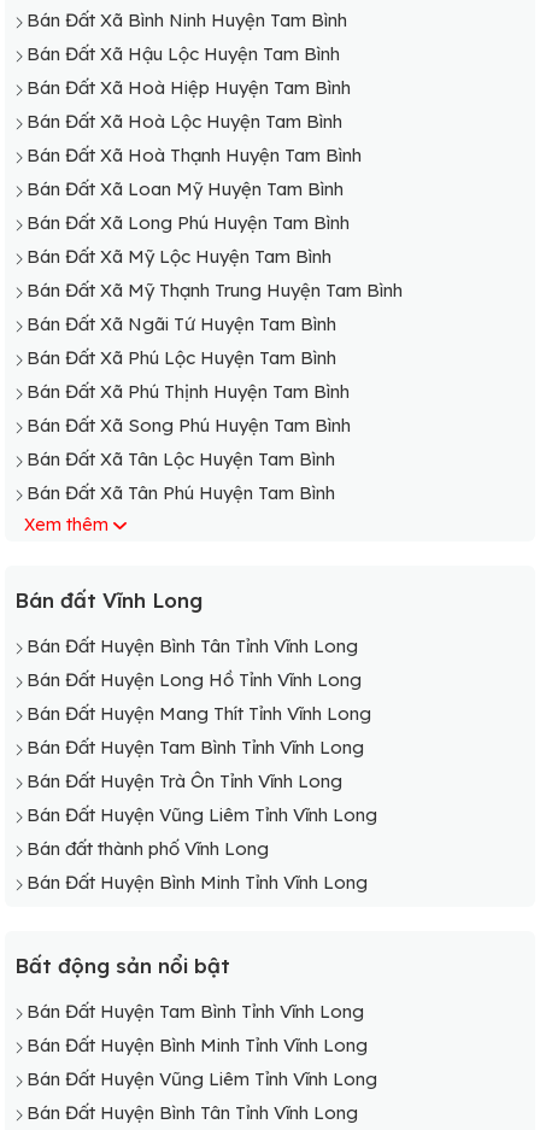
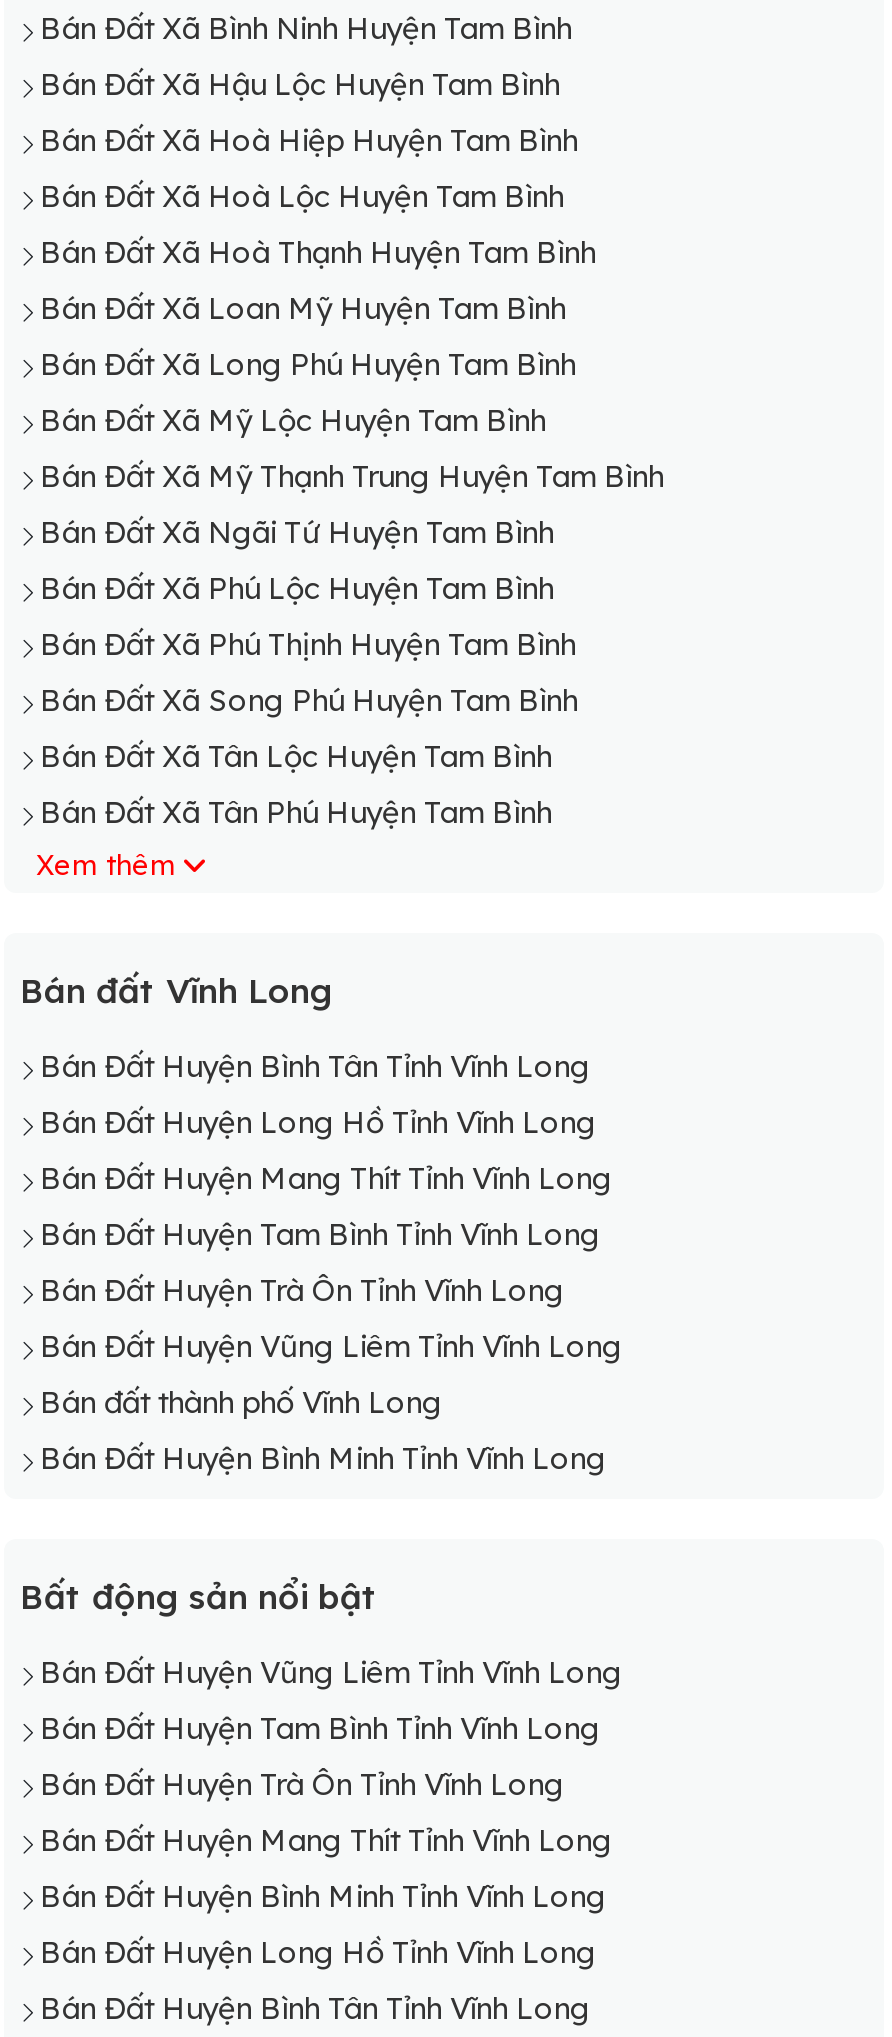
none -> [40,1653,622,1691] Bán Đất Huyện Vũng Liêm Tỉnh Vĩnh Long
none -> [40,1765,612,1859] Bán Đất Huyện Trà Ôn Tỉnh Vĩnh Long | Bán Đất Huyện Mang Thít Tỉnh Vĩnh Long
[27,1067,377,1090] Bán Đất Huyện Vũng Liêm Tỉnh Vĩnh Long -> [40,1933,596,1971] Bán Đất Huyện Long Hồ Tỉnh Vĩnh Long

